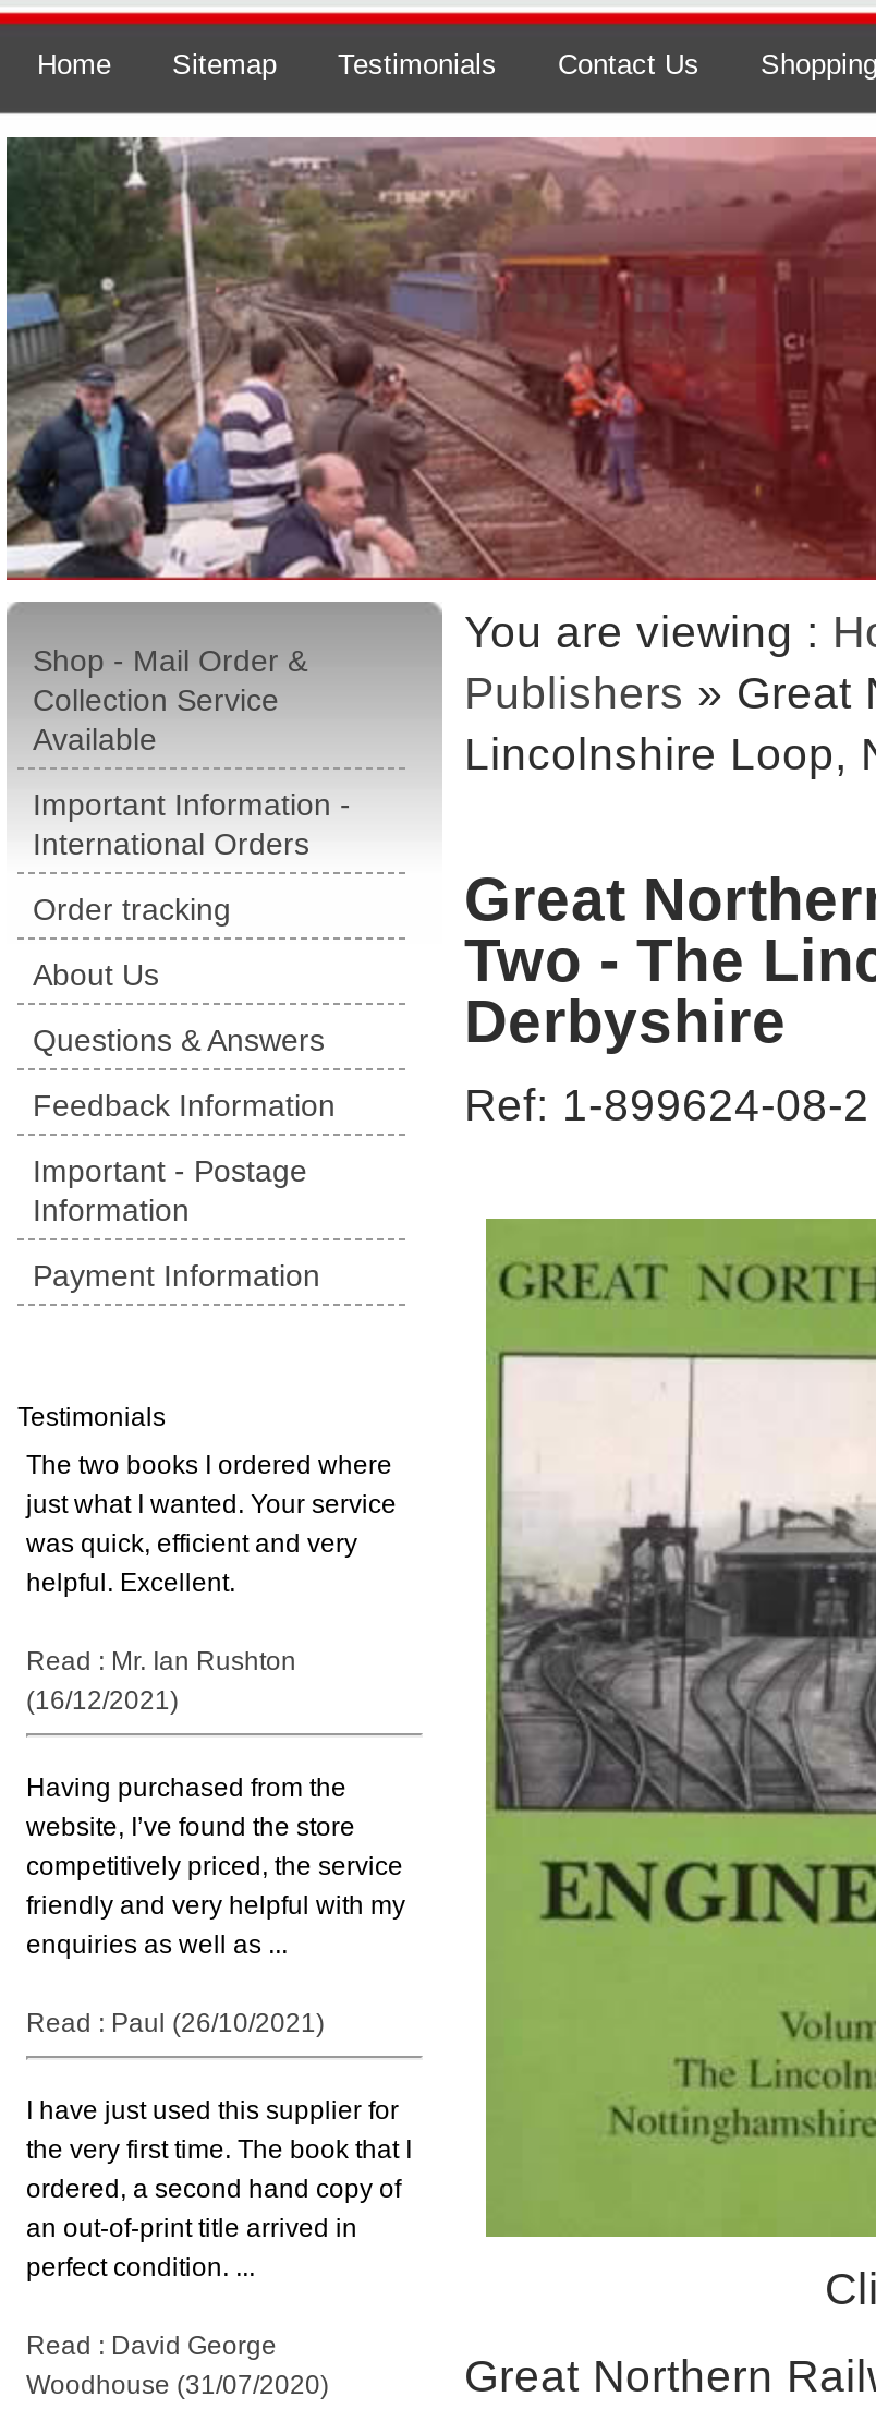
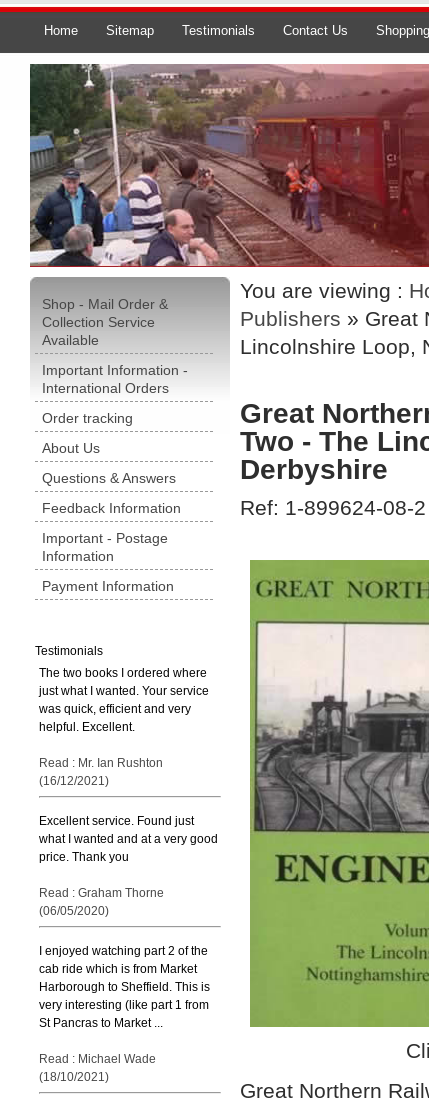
[26,1772,405,1960] Having purchased from the | website, I’ve found the store | competitively priced, the service | friendly and very helpful with my | enquiries as well as ... -> [39,814,218,864] Excellent service. Found just | what I wanted and at a very good | price. Thank you
[26,2008,325,2038] Read : Paul (26/10/2021) -> [39,886,164,918] Read : Graham Thorne | (06/05/2020)
[26,2095,412,2283] I have just used this supplier for | the very first time. The book that I | ordered, a second hand copy of | an out-of-print title arrived in | perfect condition. ... -> [39,944,210,1030] I enjoyed watching part 2 of the | cab ride which is from Market | Harborough to Sheffield. This is | very interesting (like part 1 from | St Pancras to Market ...
[26,2331,329,2400] Read : David George | Woodhouse (31/07/2020) -> [39,1052,156,1084] Read : Michael Wade | (18/10/2021)

